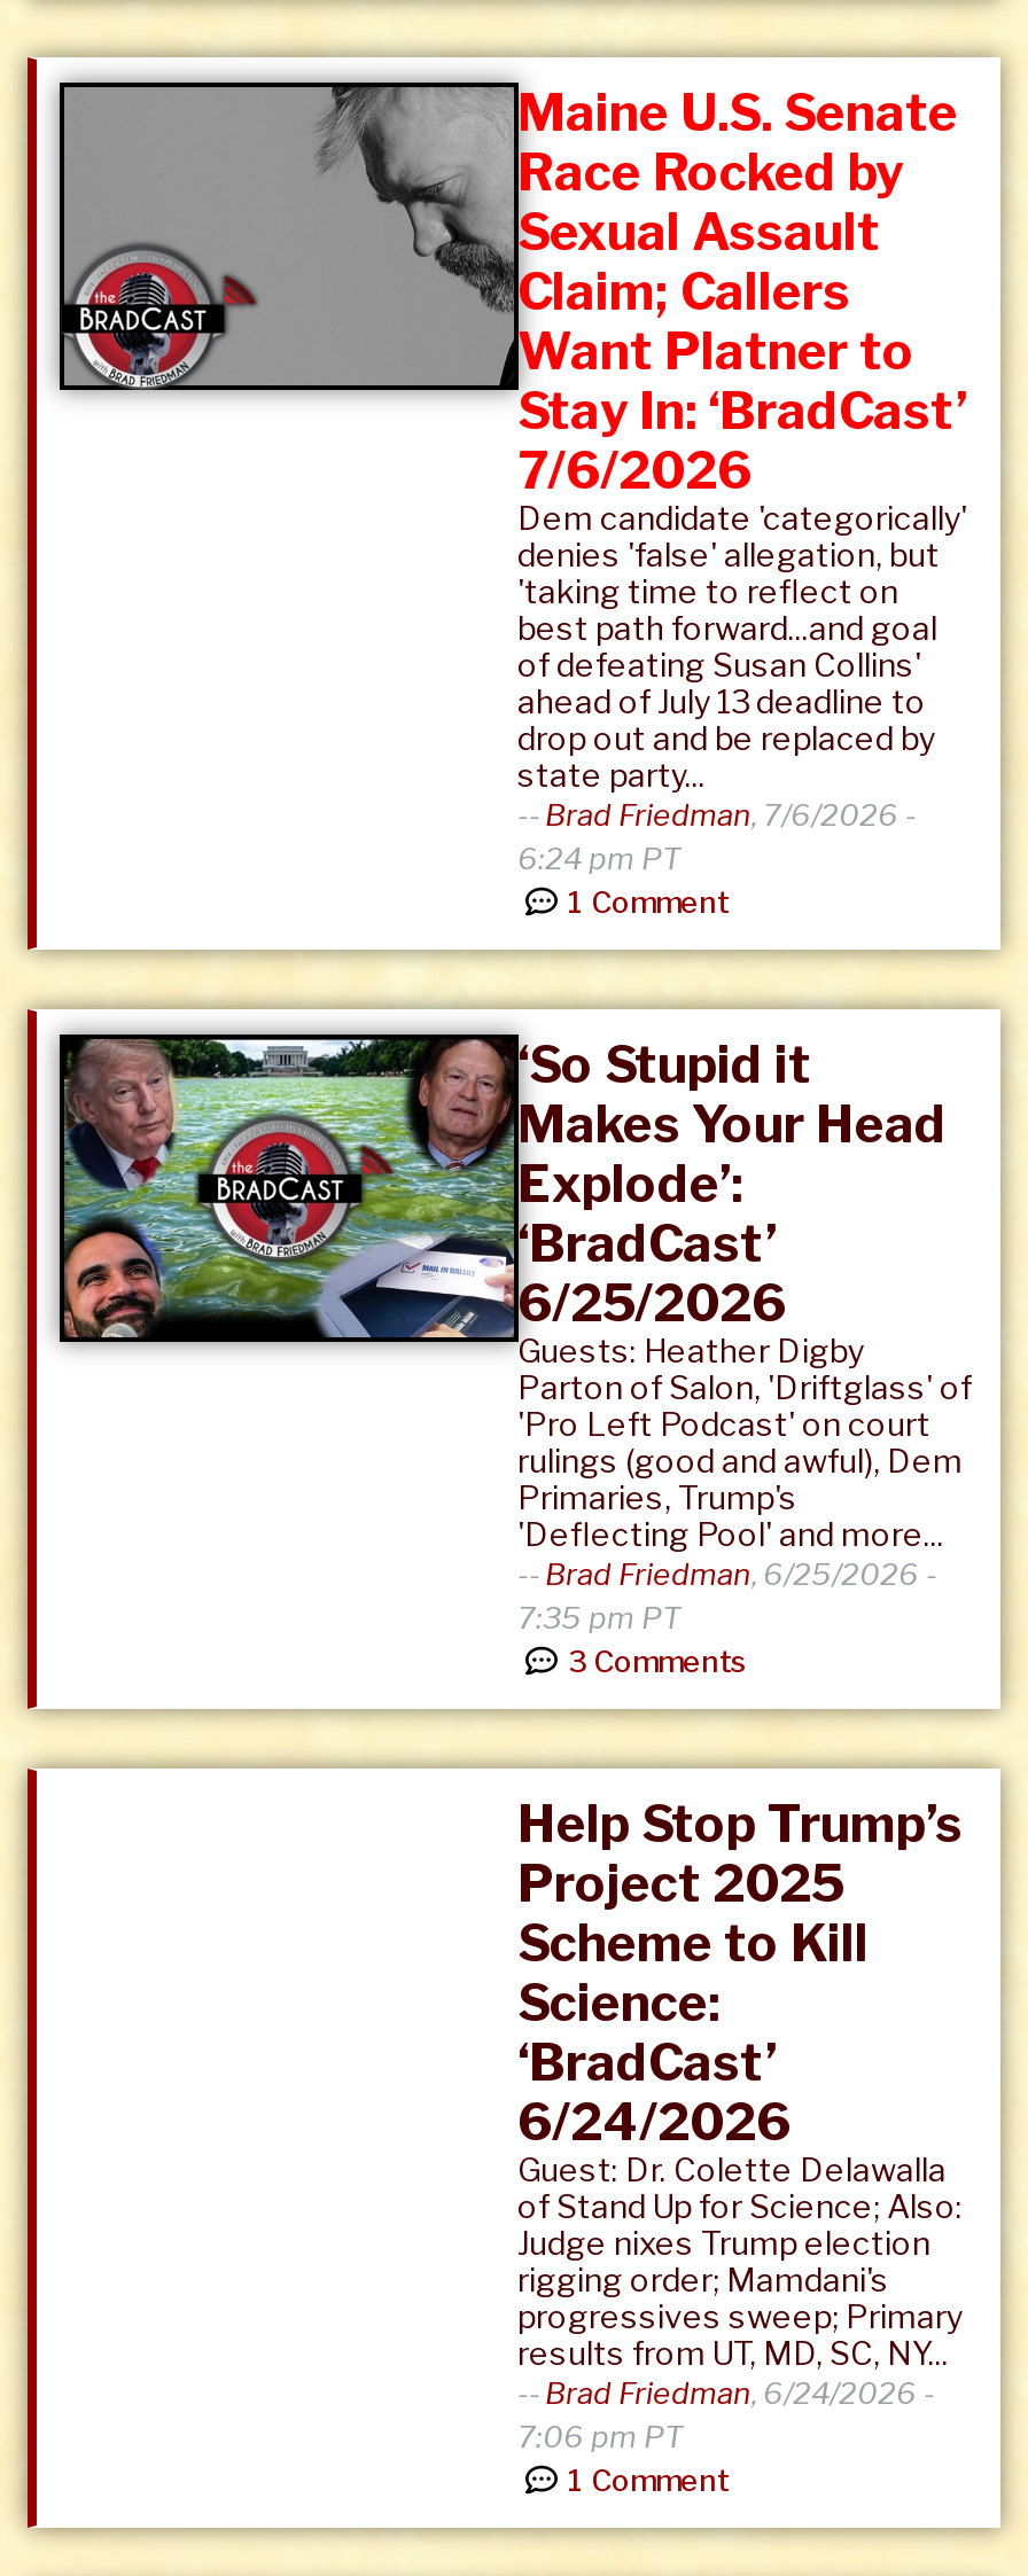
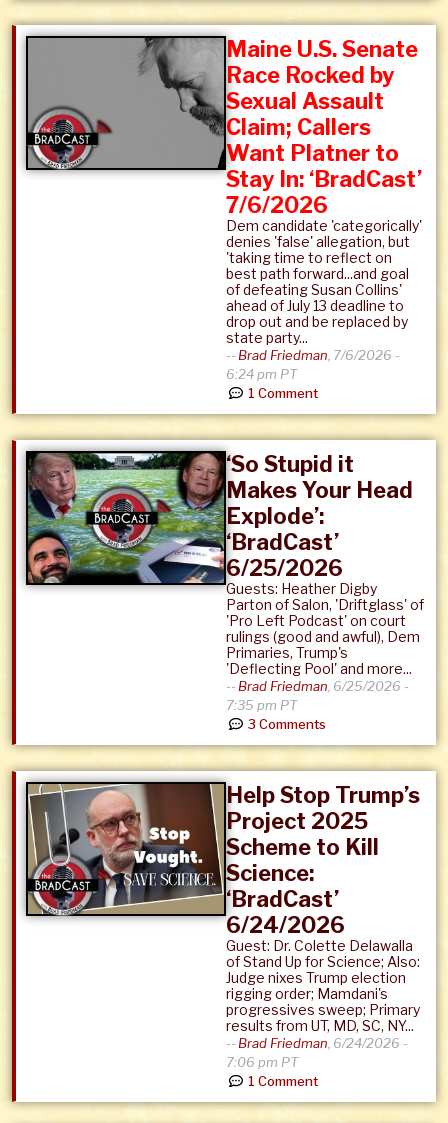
none -> [22,778,222,920] [image]

